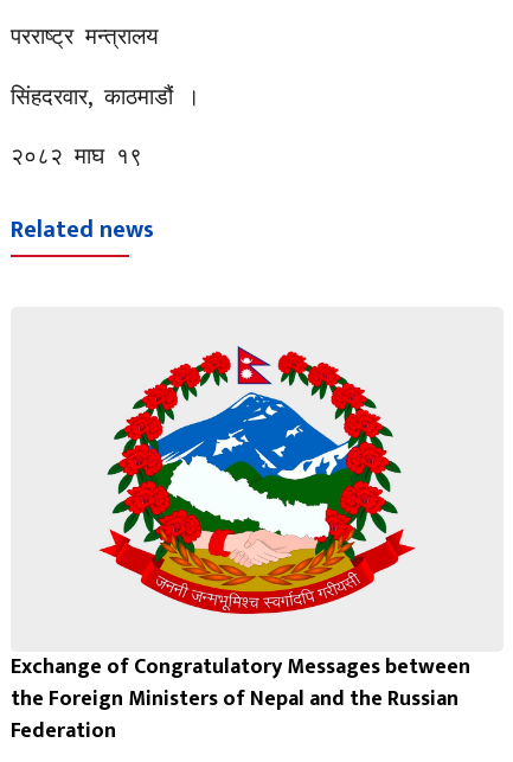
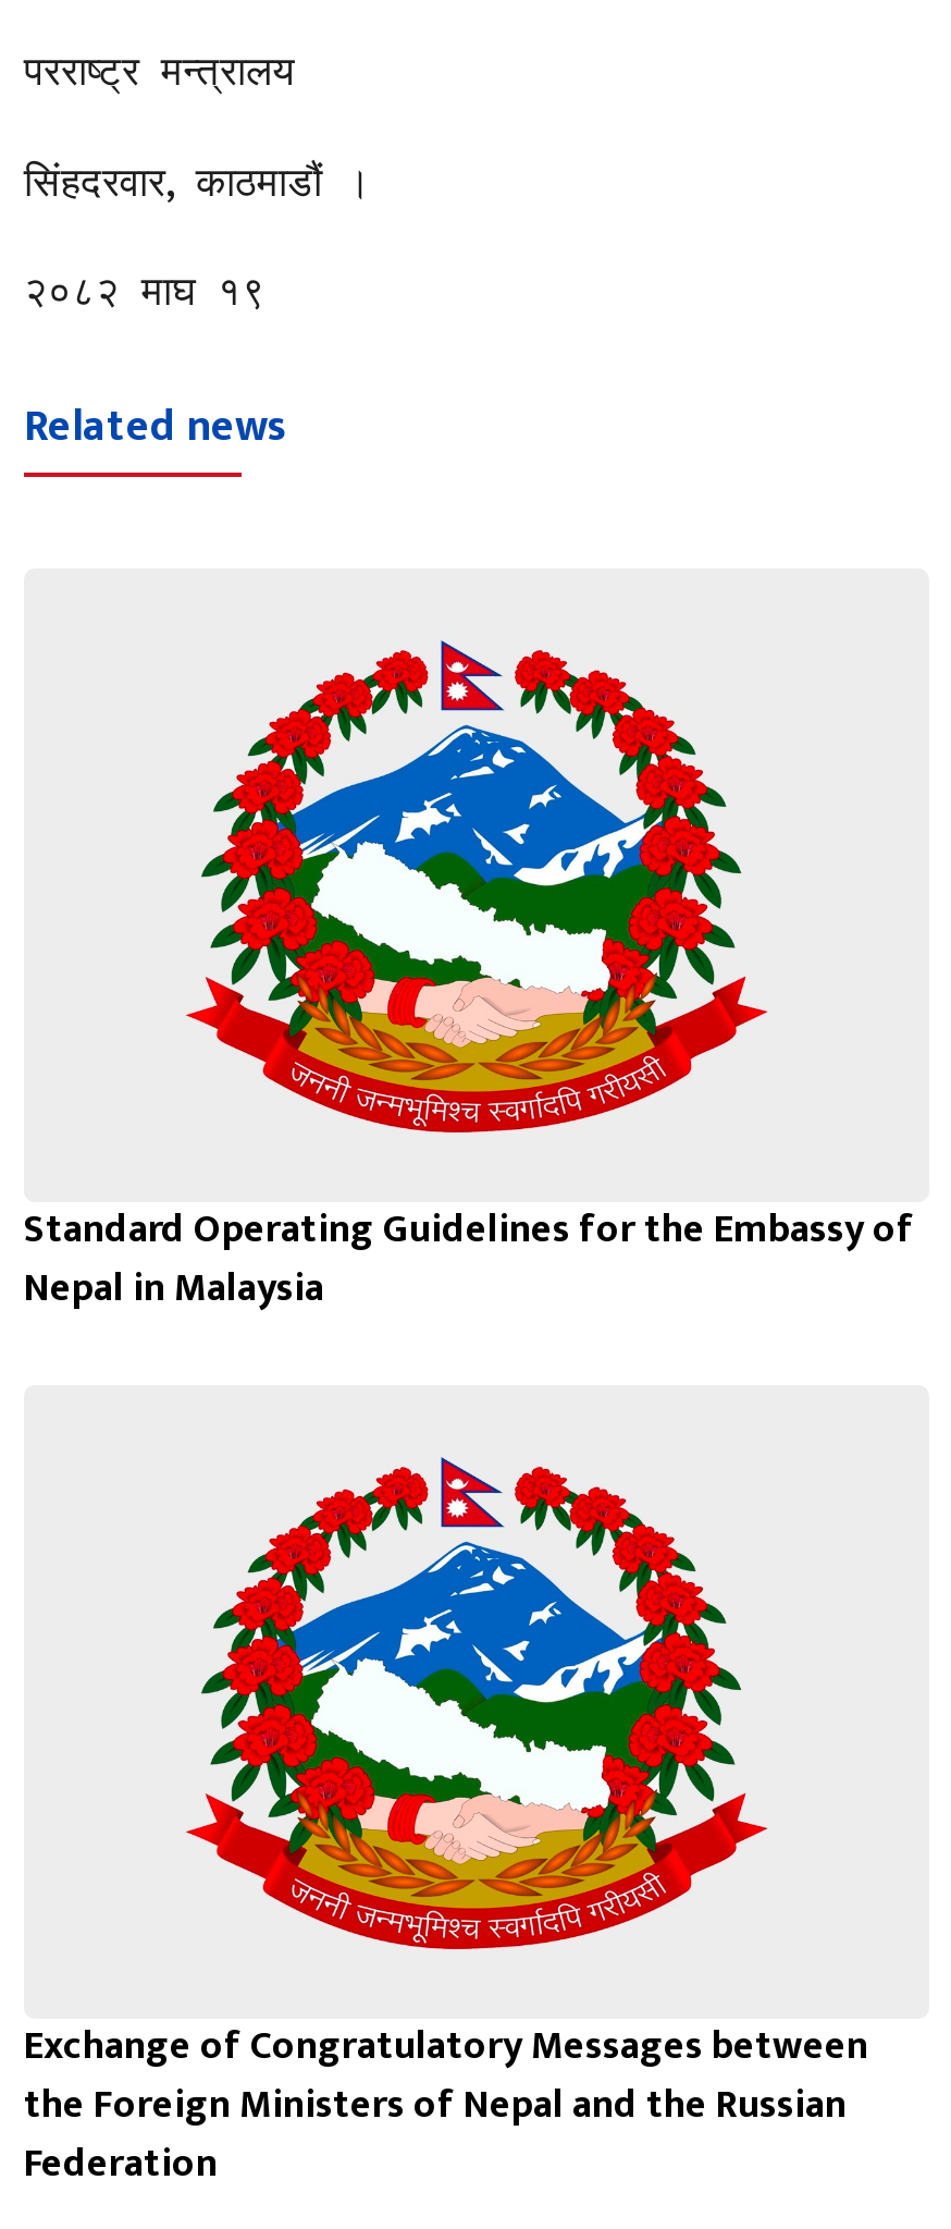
none -> [24,1198,914,1322] Standard Operating Guidelines for the Embassy of | Nepal in Malaysia

